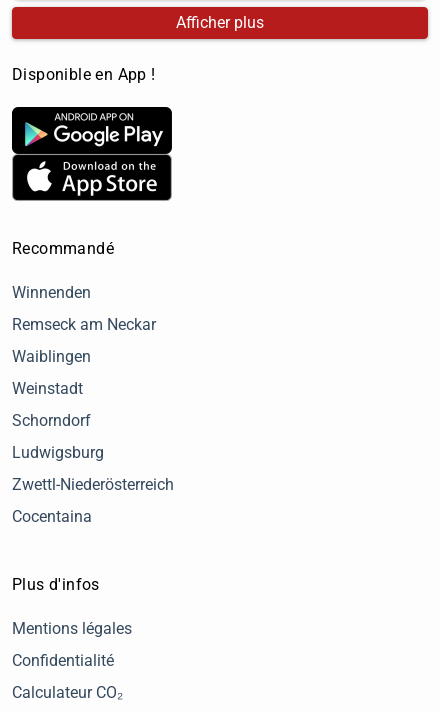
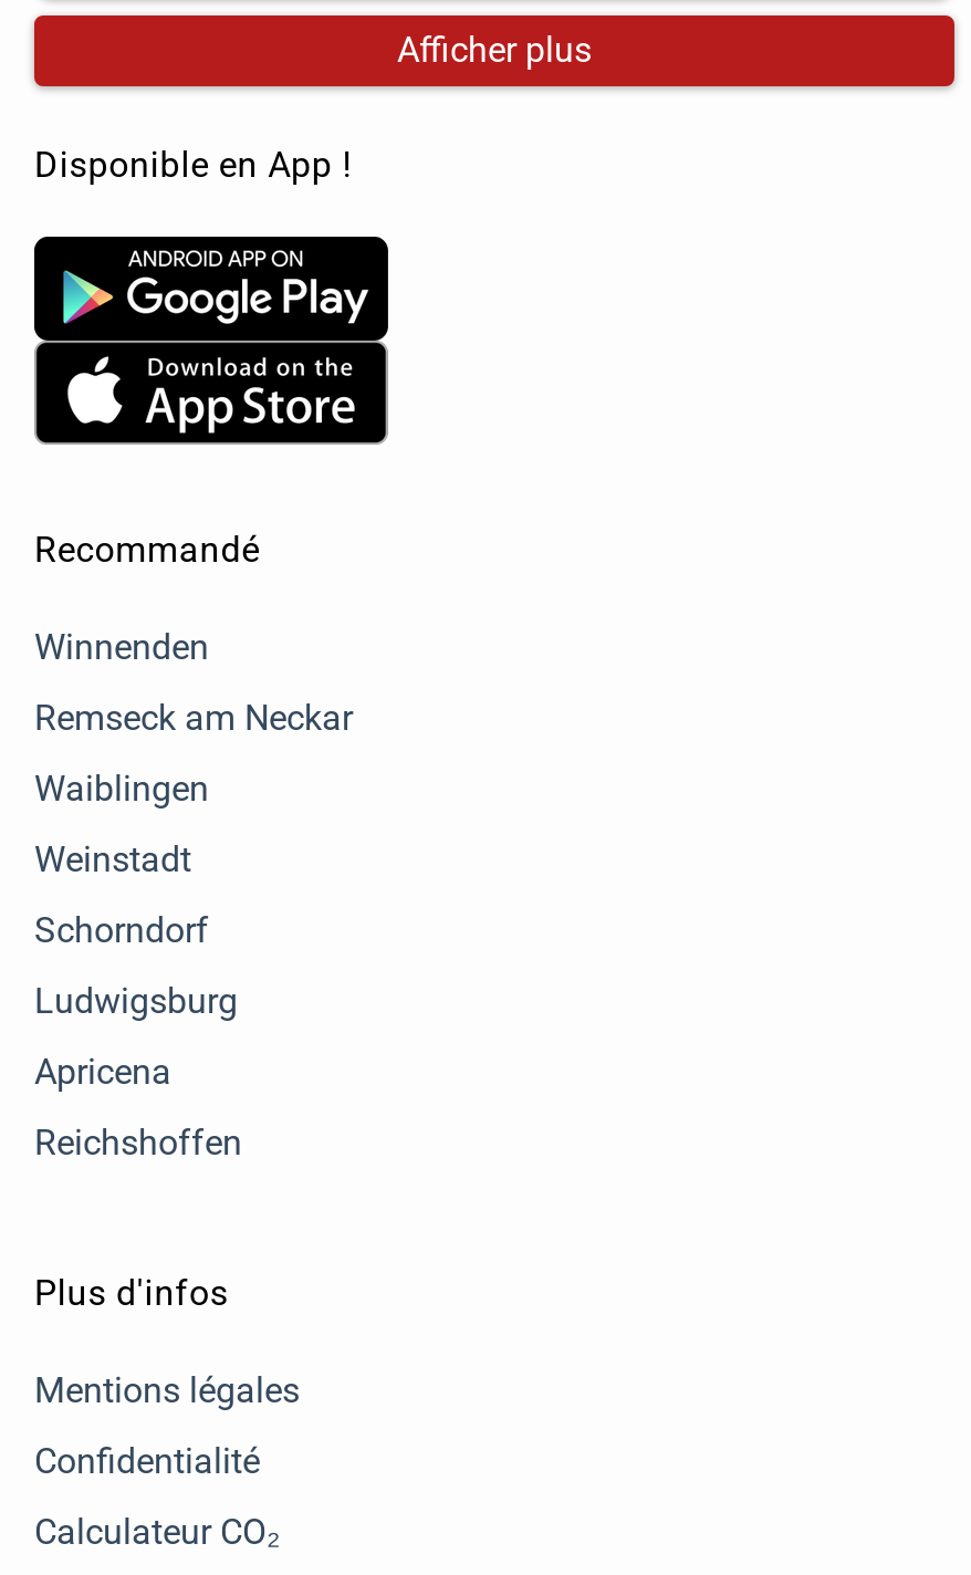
[12,475,174,494] Zwettl-Niederösterreich -> [34,1052,171,1094] Apricena
[12,507,92,526] Cocentaina -> [34,1122,242,1164] Reichshoffen

